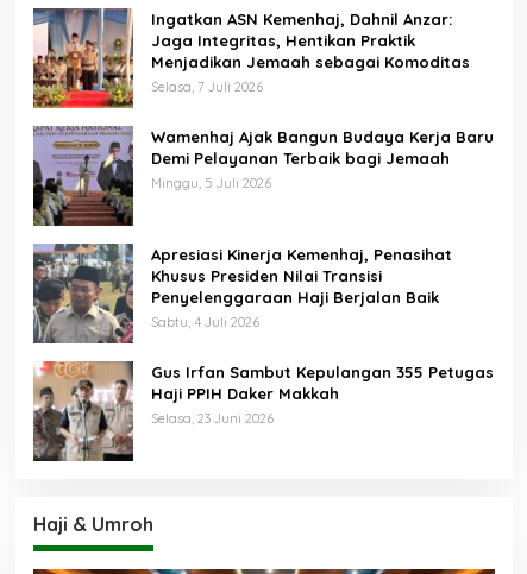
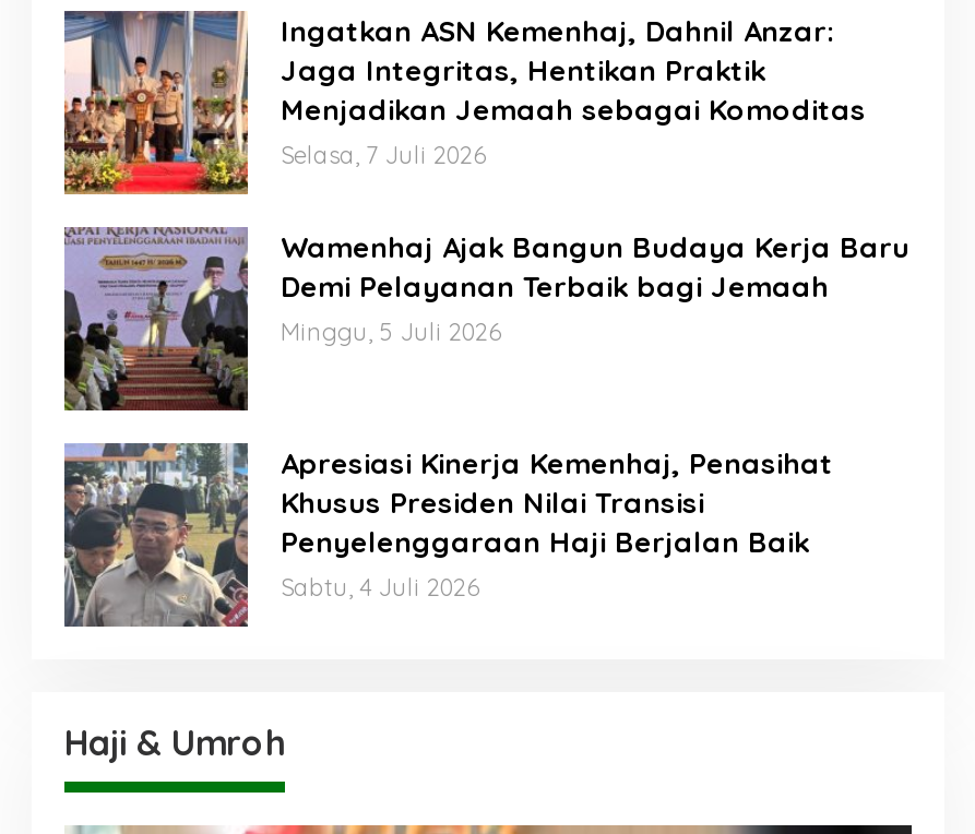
[33,360,494,462] [image] | Gus Irfan Sambut Kepulangan 355 Petugas | Haji PPIH Daker Makkah | Selasa, 23 Juni 2026 -> none

